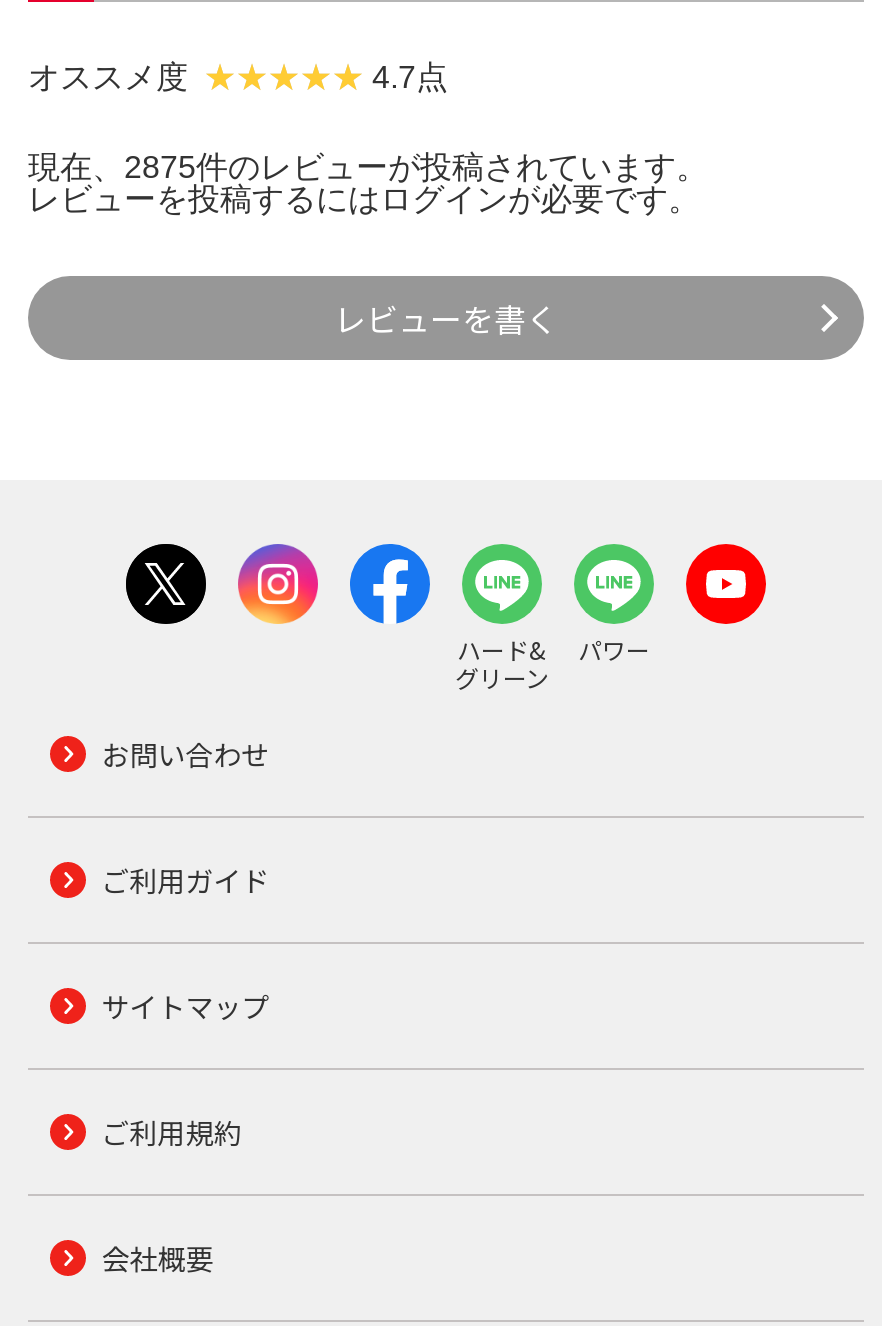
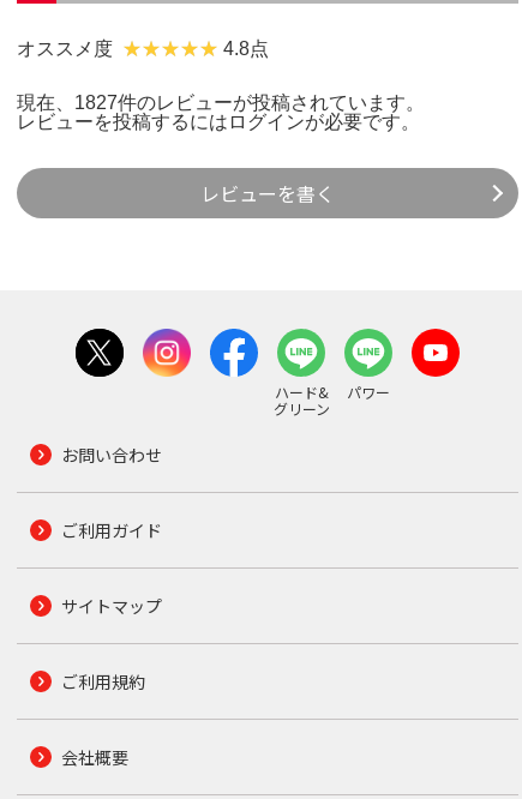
[364,60,448,94] 4.7点 -> [218,38,269,59] 4.8点
[28,150,708,184] 現在、2875件のレビューが投稿されています。 -> [17,92,425,113] 現在、1827件のレビューが投稿されています。

